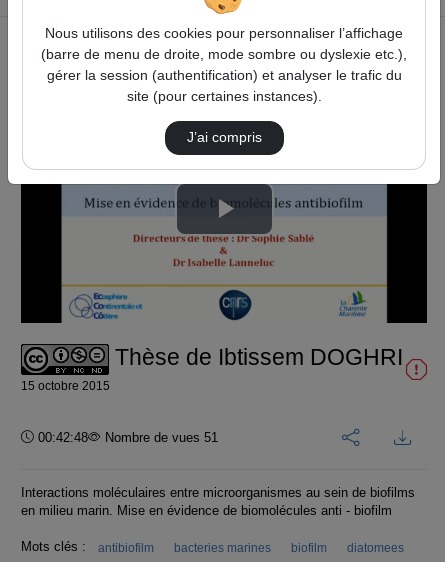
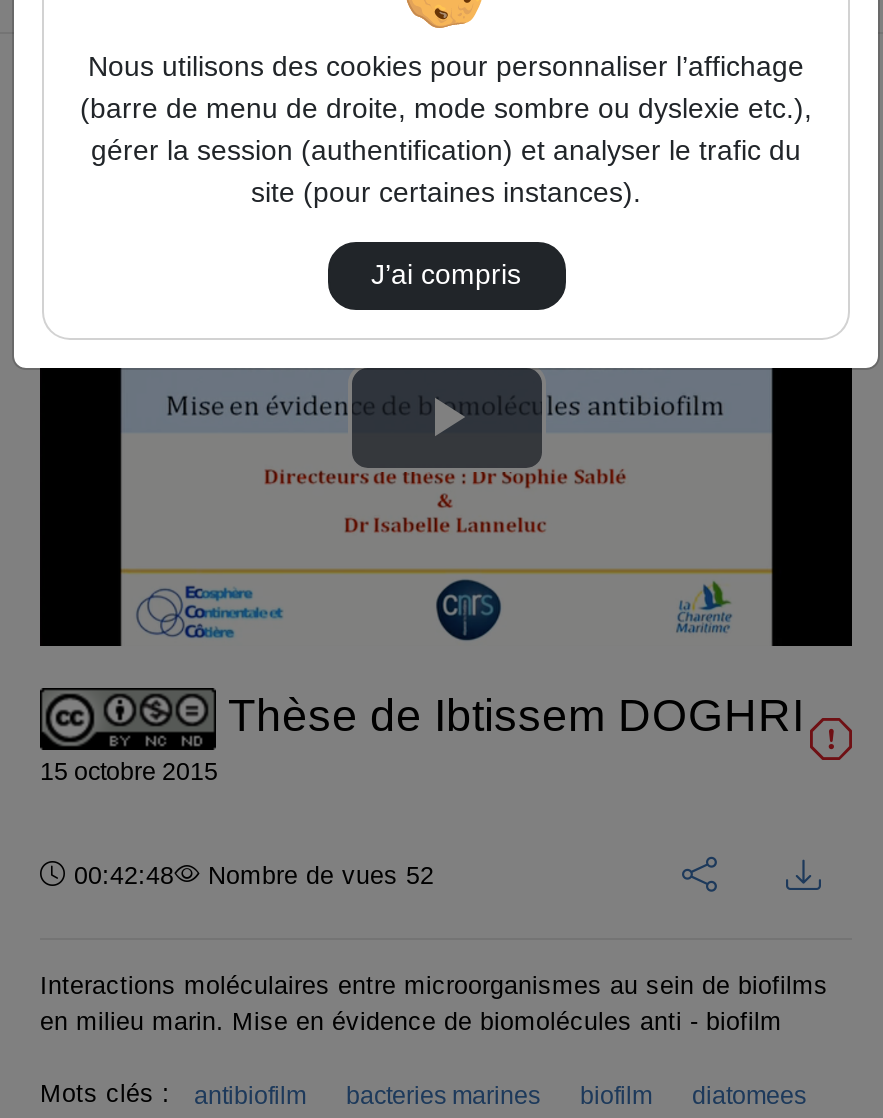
[101,431,218,445] Nombre de vues 51 -> [200,862,434,890] Nombre de vues 52

